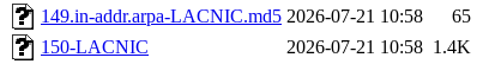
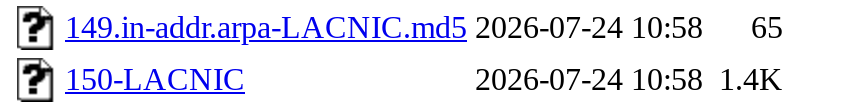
[41,6,423,27] 149.in-addr.arpa-LACNIC.md5 2026-07-21 10:58 -> [65,11,703,45] 149.in-addr.arpa-LACNIC.md5 2026-07-24 10:58
[286,37,471,57] 2026-07-21 10:58 1.4K -> [475,63,783,97] 2026-07-24 10:58 1.4K

